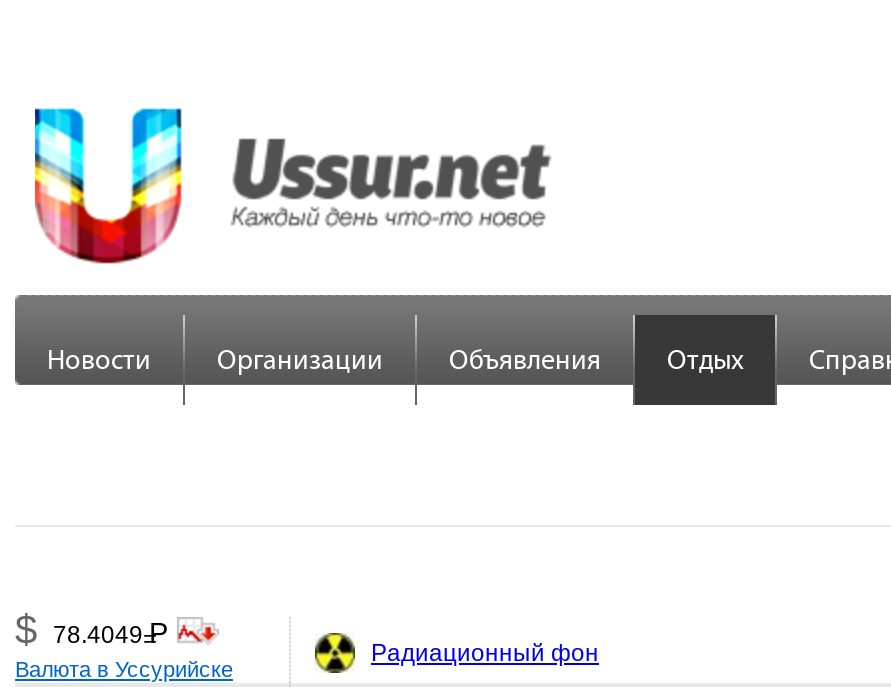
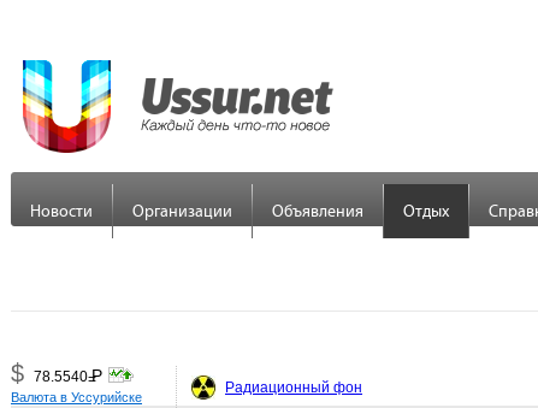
[15,607,167,653] $ 78.4049= Р -> [11,360,102,388] $ 78.5540= Р

